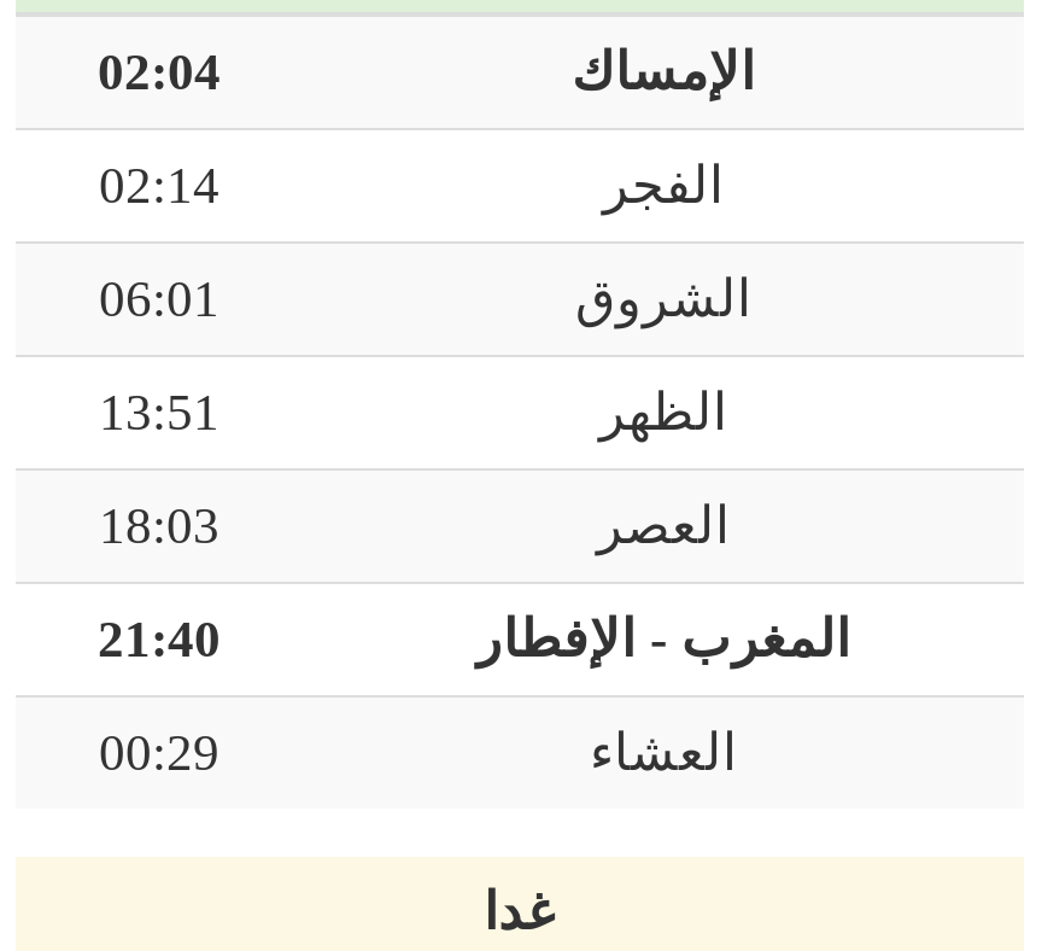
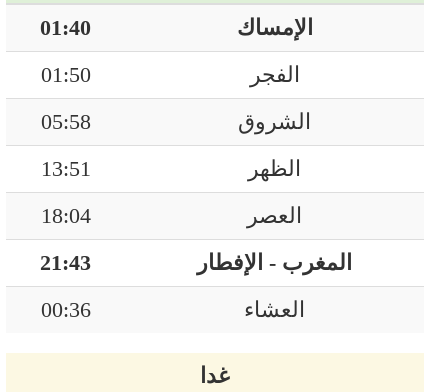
[98,43,221,101] 02:04 -> [40,16,91,40] 01:40
[99,157,219,215] 02:14 -> [40,63,90,87] 01:50
[99,270,219,328] 06:01 -> [40,110,90,134] 05:58
[99,497,219,555] 18:03 -> [40,204,90,228] 18:04
[98,611,221,669] 21:40 -> [40,251,91,275] 21:43
[99,724,219,782] 00:29 -> [40,298,90,322] 00:36

